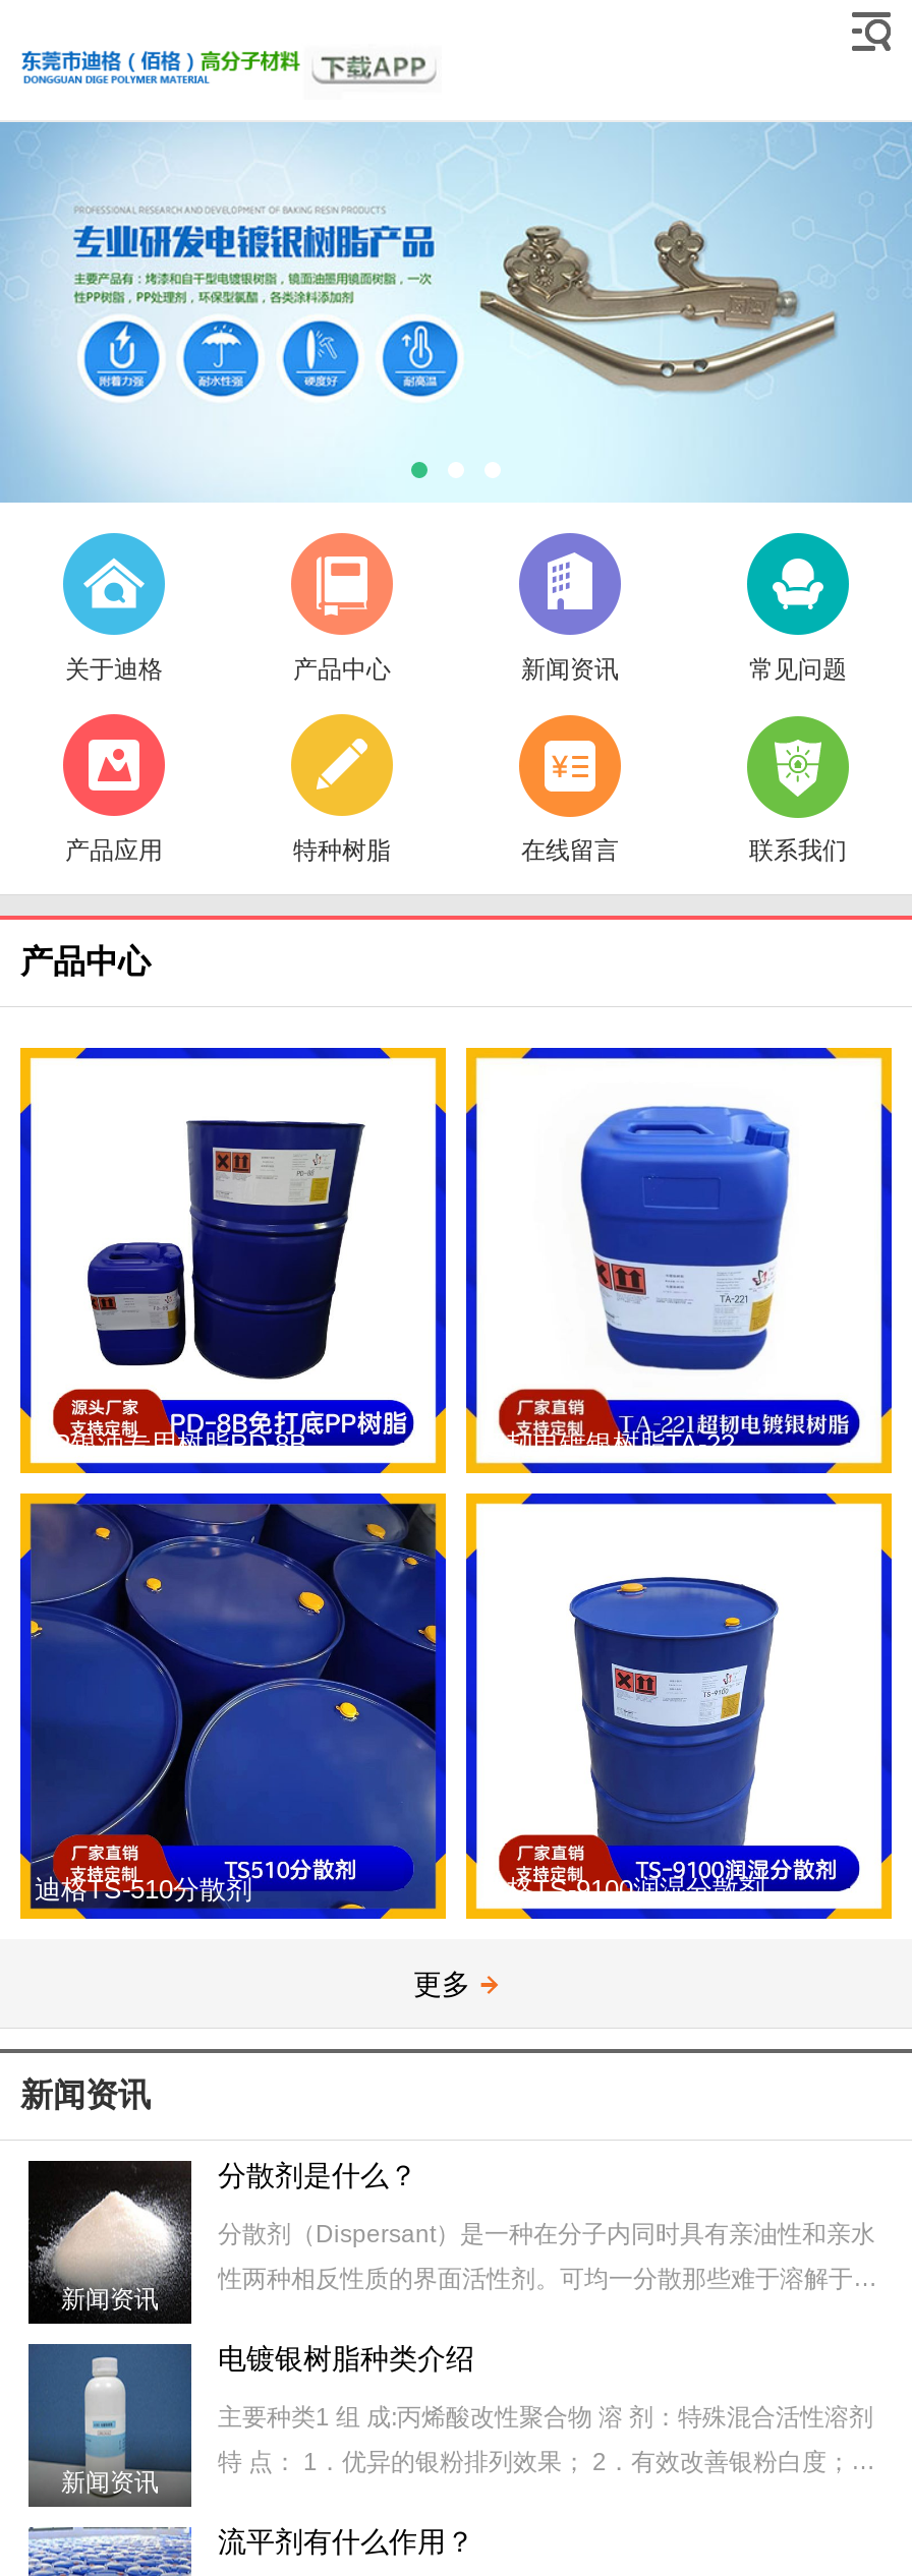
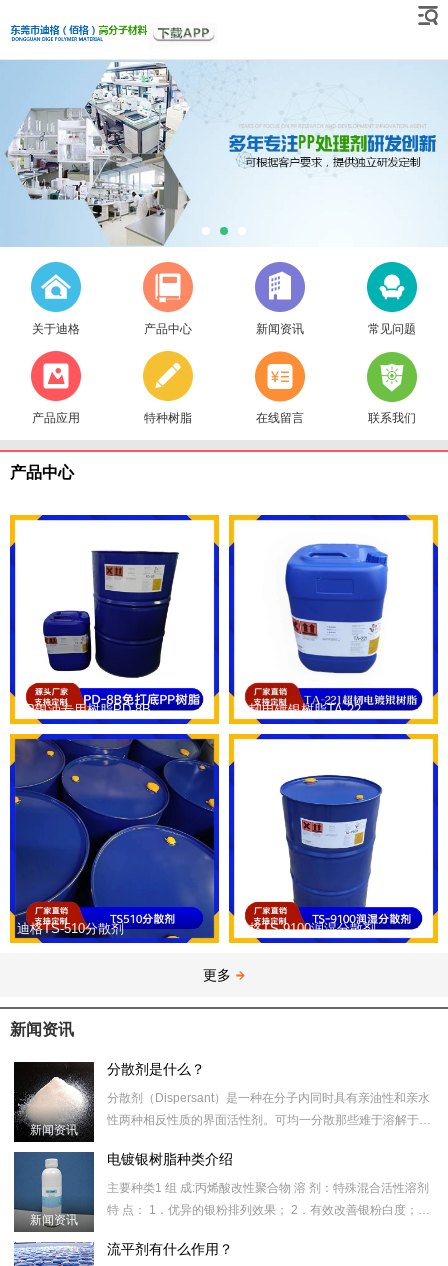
[6,122,906,503] [image] -> [3,61,445,247] [image]

